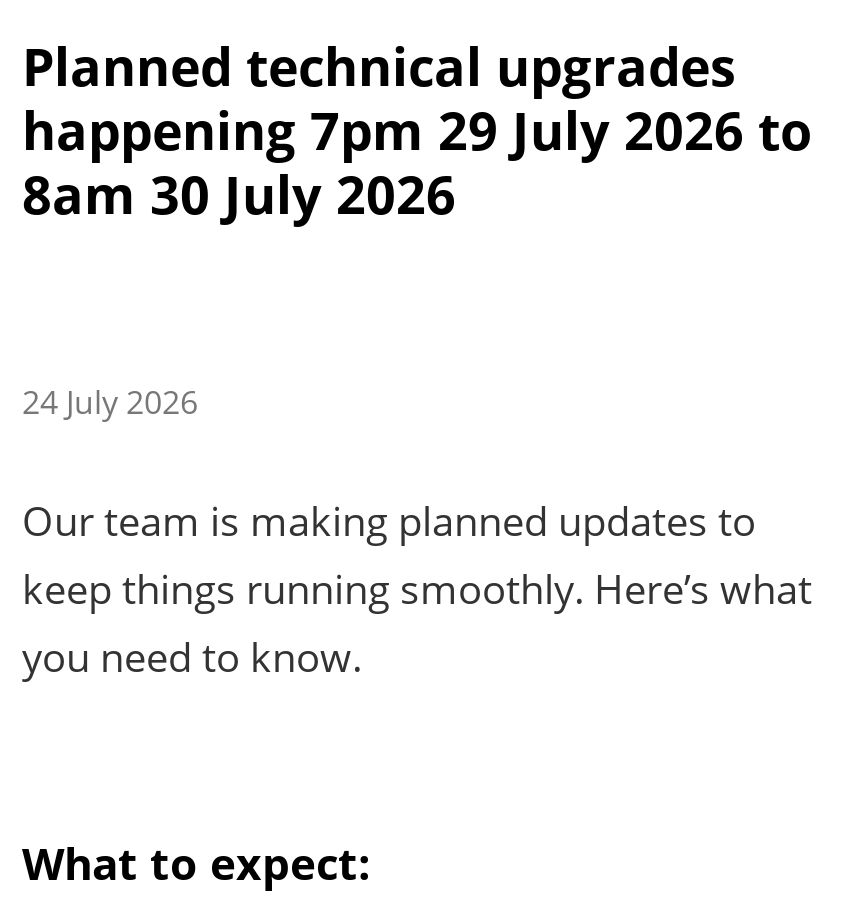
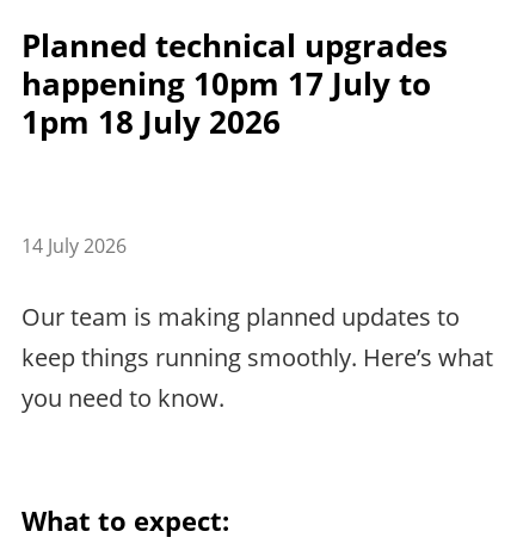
[22,94,812,230] happening 7pm 29 July 2026 to | 8am 30 July 2026 -> [21,62,431,143] happening 10pm 17 July to | 1pm 18 July 2026
[22,380,198,424] 24 July 2026 -> [21,233,127,259] 14 July 2026

